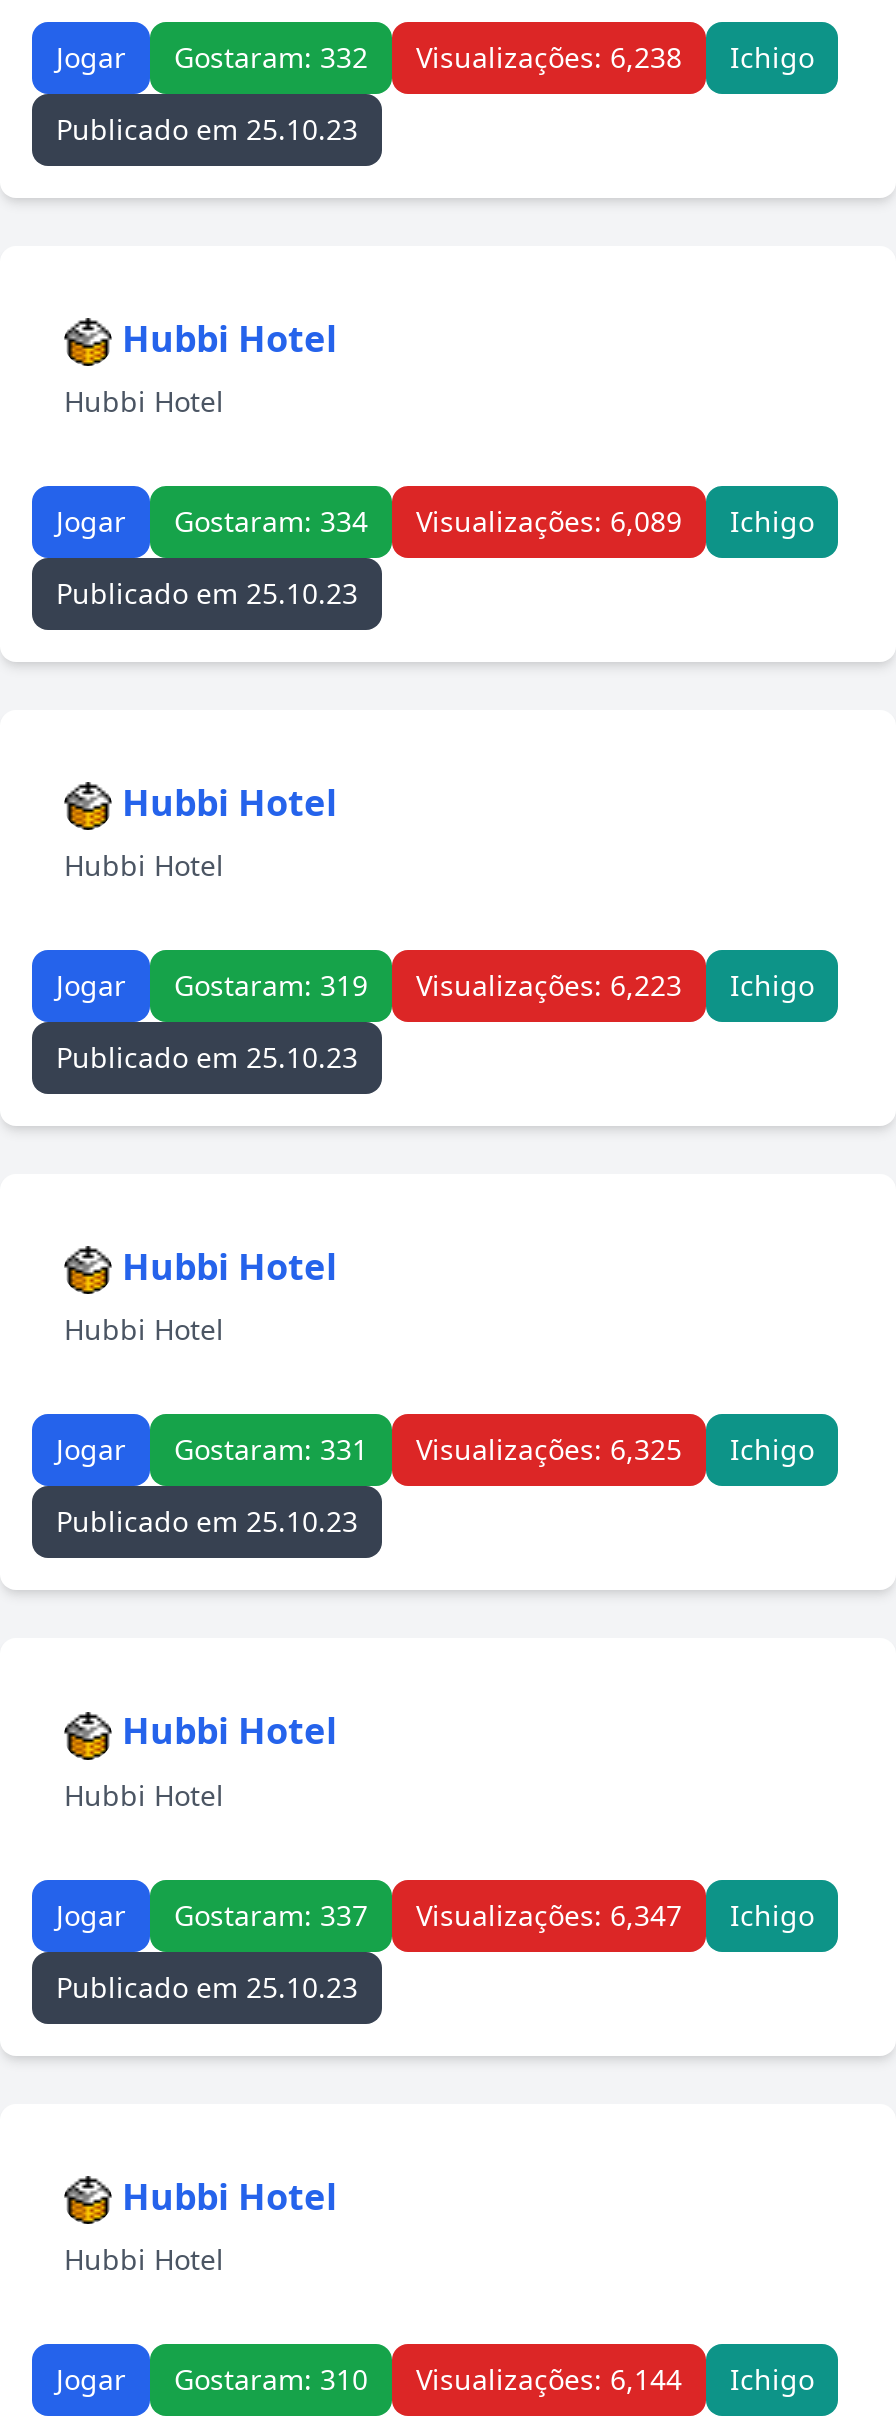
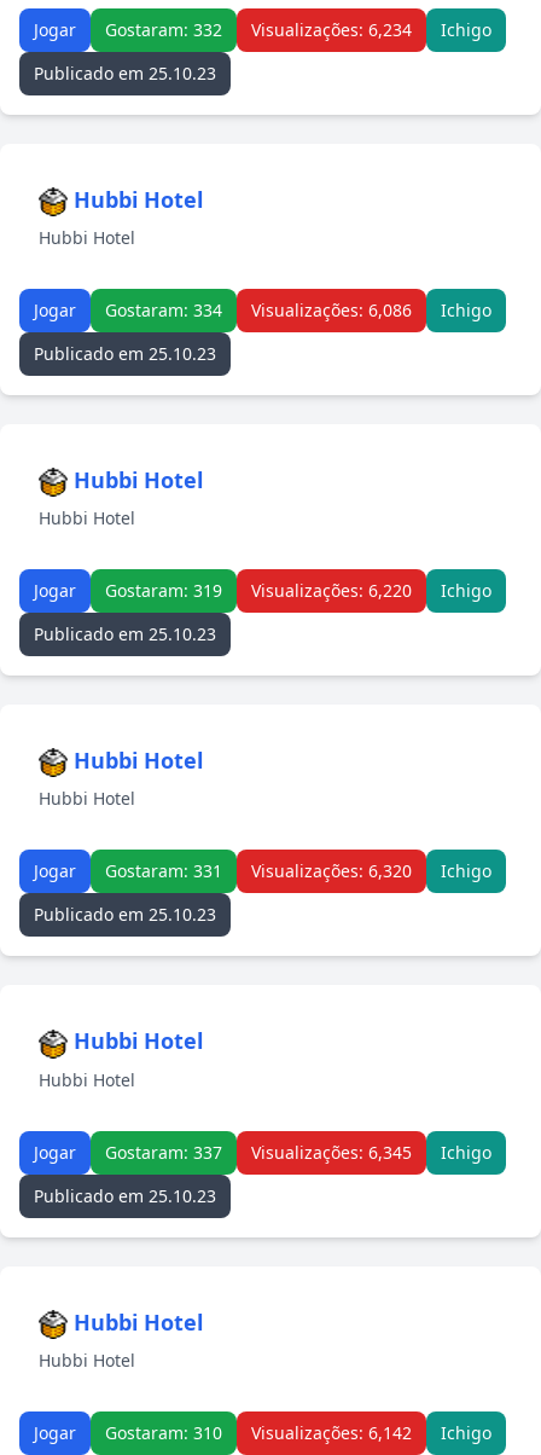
[416,38,682,76] Visualizações: 6,238 -> [251,18,412,41] Visualizações: 6,234
[416,503,682,541] Visualizações: 6,089 -> [251,299,412,322] Visualizações: 6,086
[416,967,682,1005] Visualizações: 6,223 -> [251,579,412,602] Visualizações: 6,220
[416,1431,682,1469] Visualizações: 6,325 -> [251,860,412,883] Visualizações: 6,320
[416,1895,682,1933] Visualizações: 6,347 -> [251,1140,412,1163] Visualizações: 6,345
[416,2359,682,2397] Visualizações: 6,144 -> [251,1421,412,1444] Visualizações: 6,142

